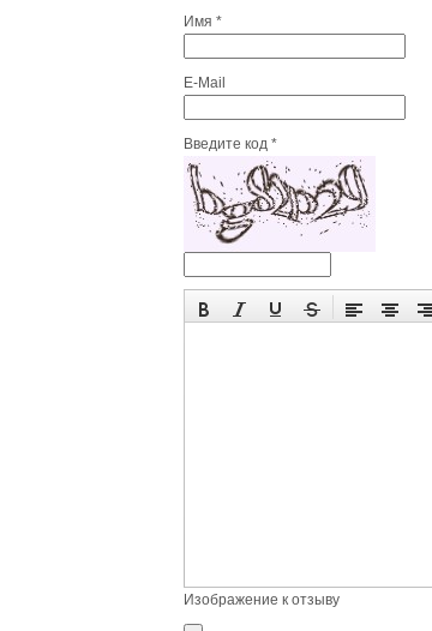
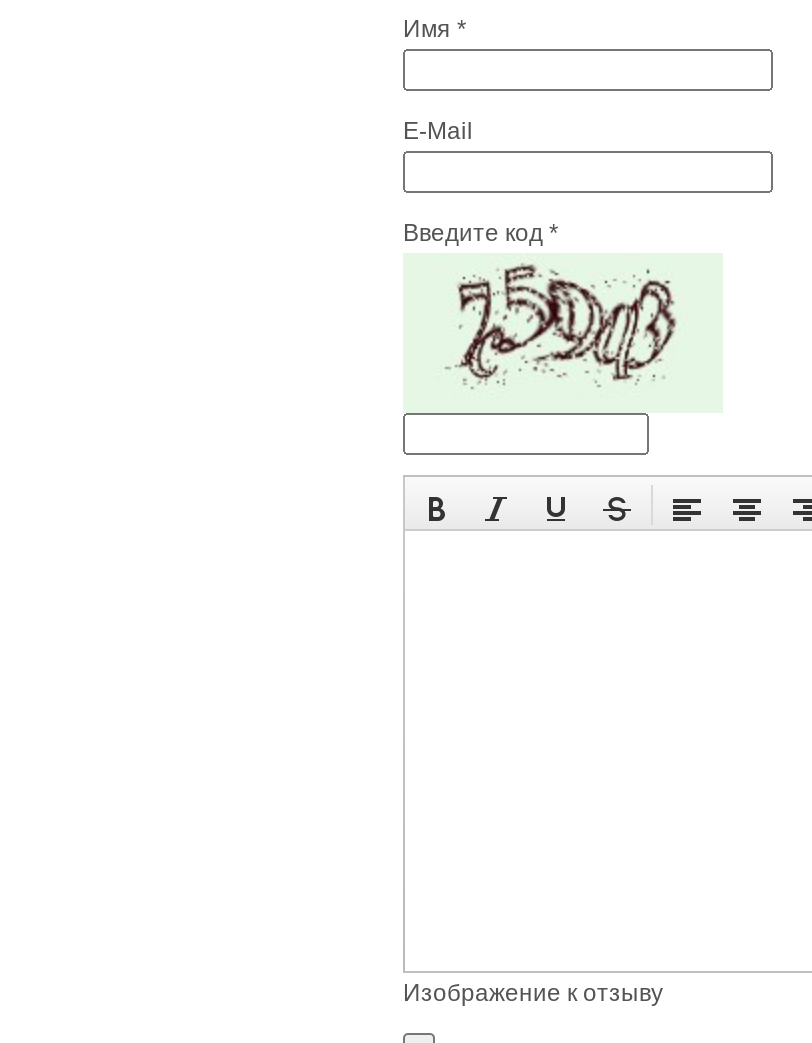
[185,157,374,252] [image] -> [403,253,723,413] [image]

